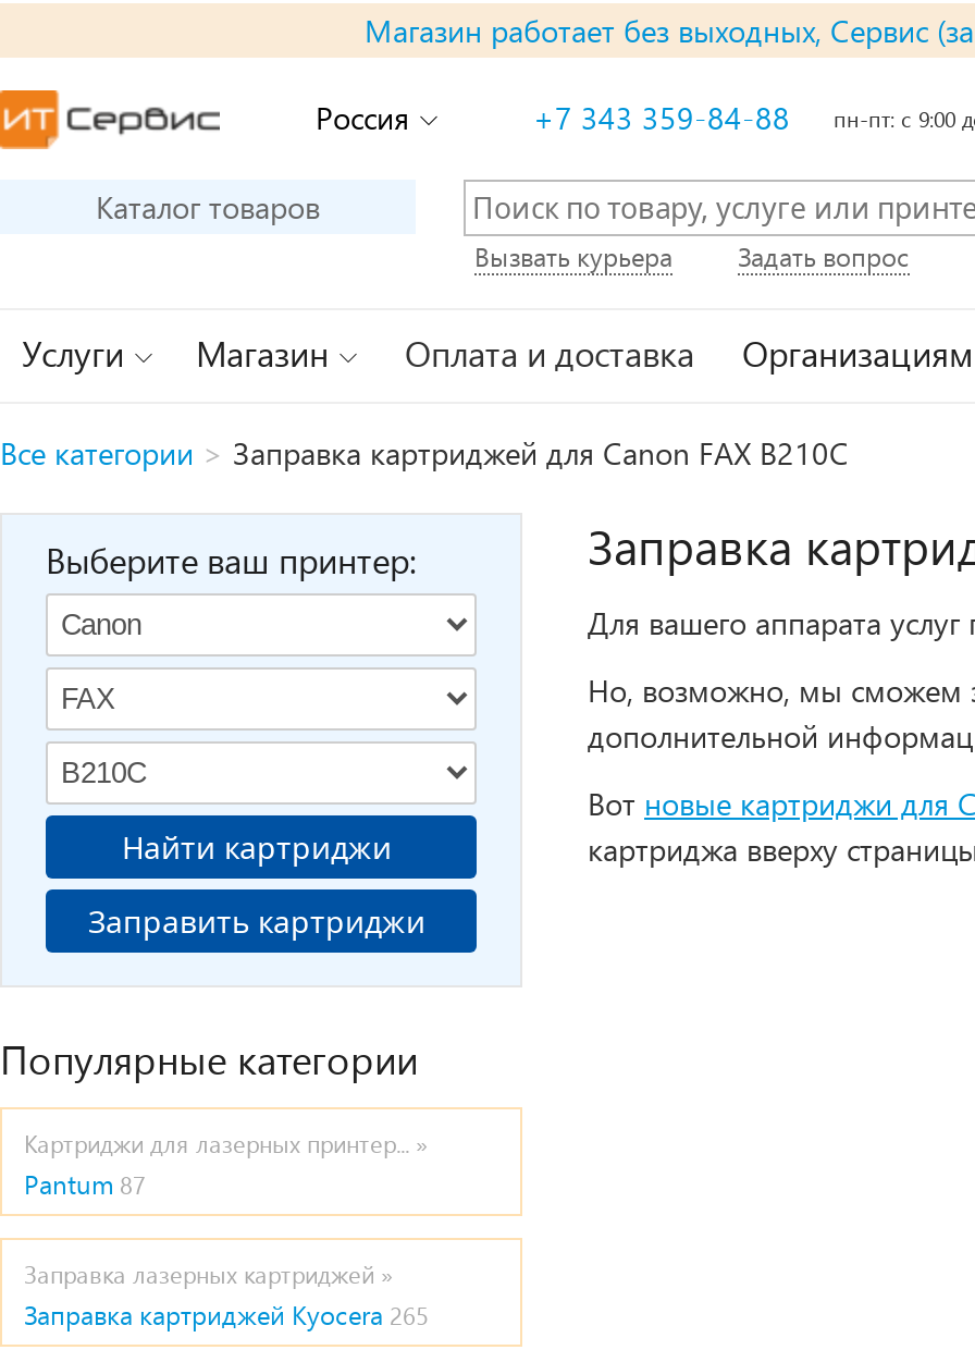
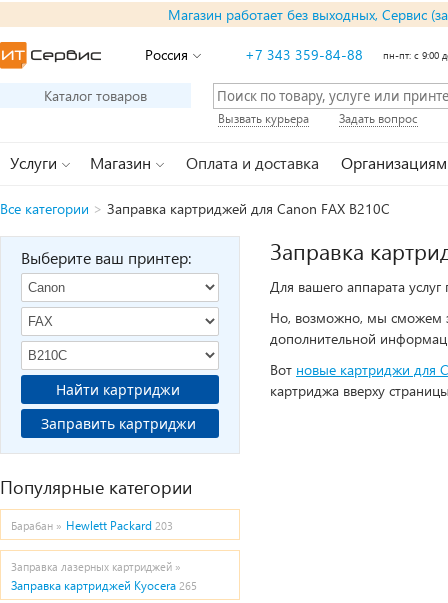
[24,1129,429,1201] Картриджи для лазерных принтер... » | Pantum 87 -> [11,518,173,533] Барабан » Hewlett Packard 203

